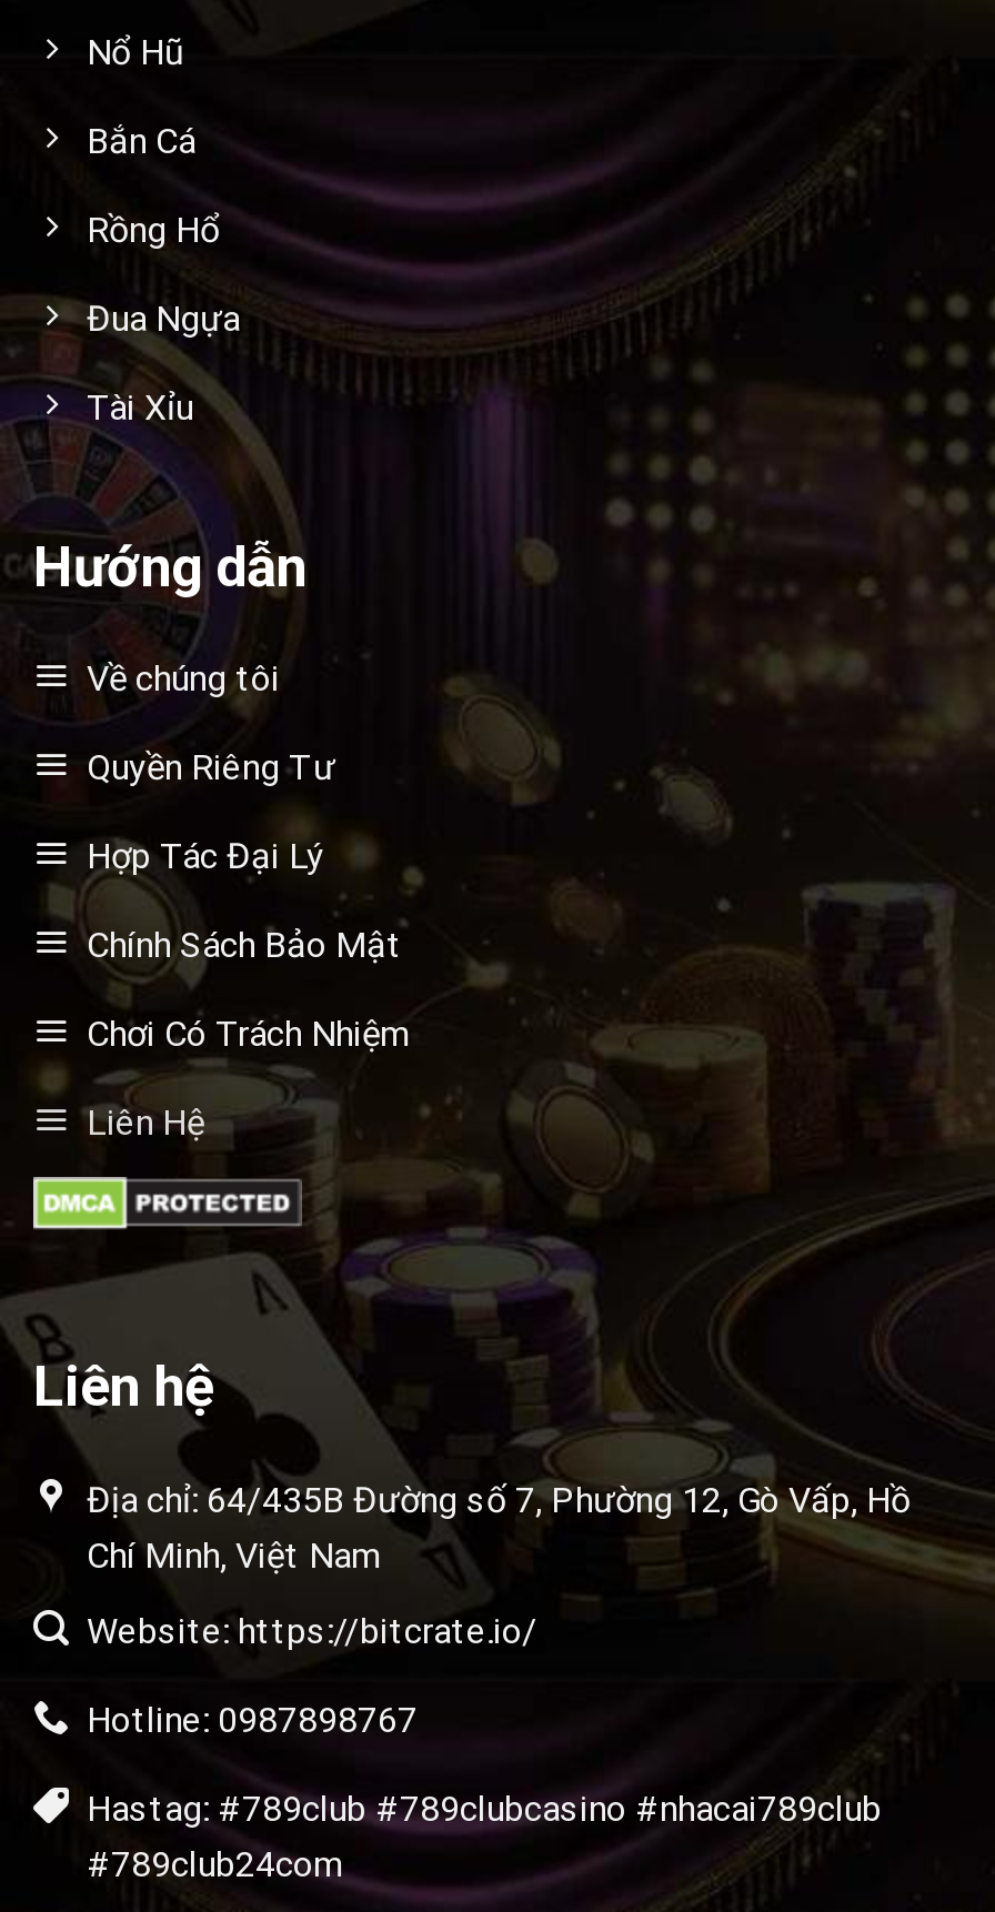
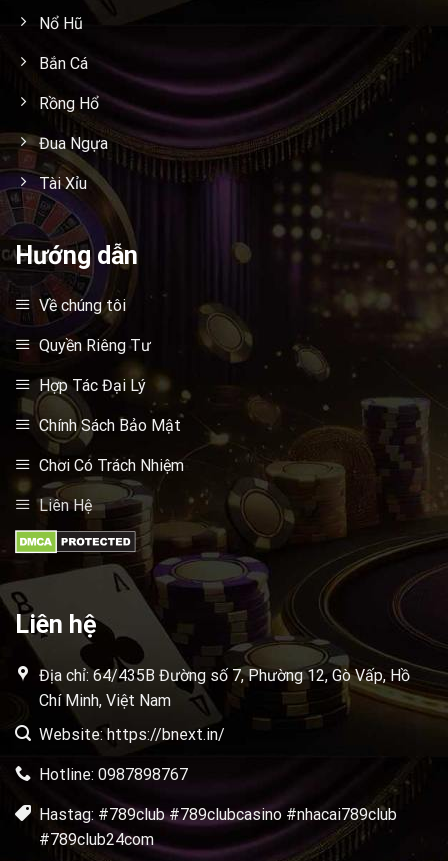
[87,1610,537,1653] Website: https://bitcrate.io/ -> [39,725,225,744] Website: https://bnext.in/

